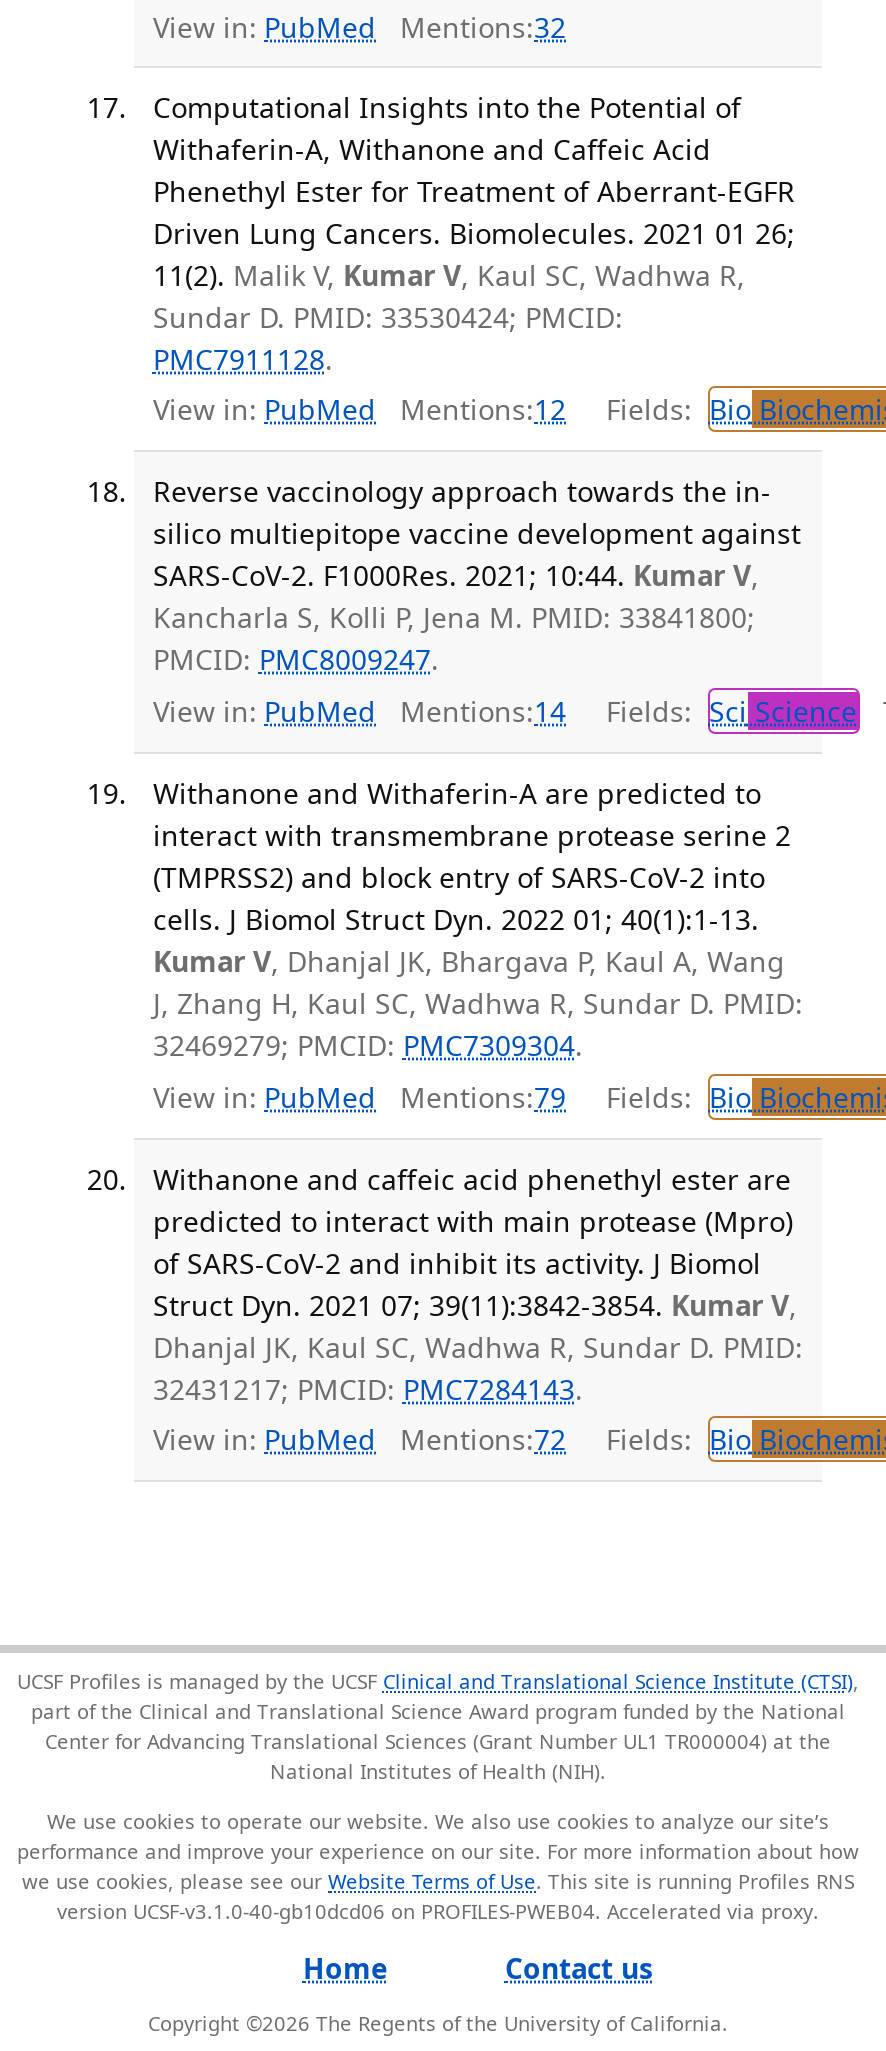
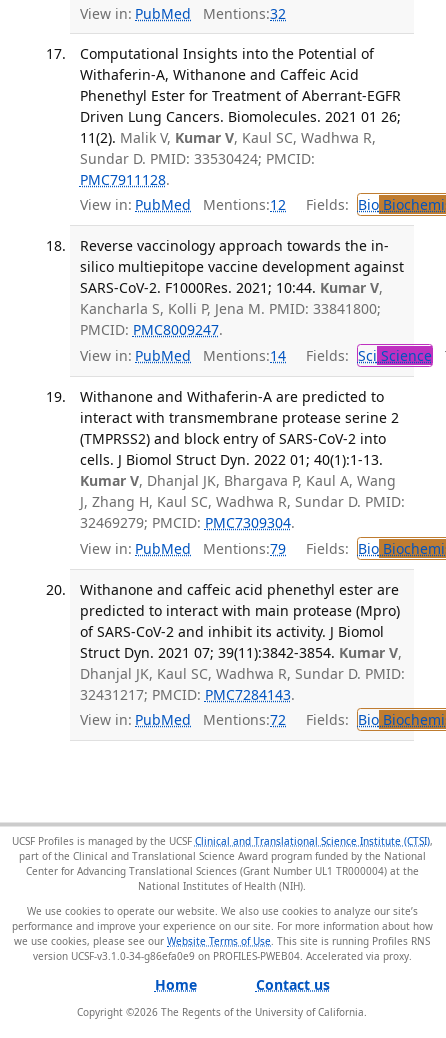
[57,1896,607,1924] version UCSF-v3.1.0-40-gb10dcd06 on PROFILES-PWEB04. -> [32,948,305,962] version UCSF-v3.1.0-34-g86efa0e9 on PROFILES-PWEB04.

